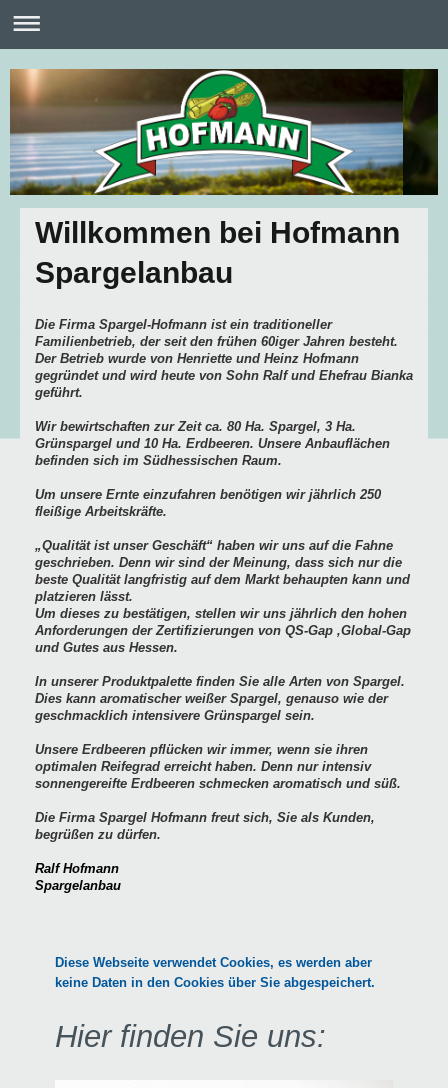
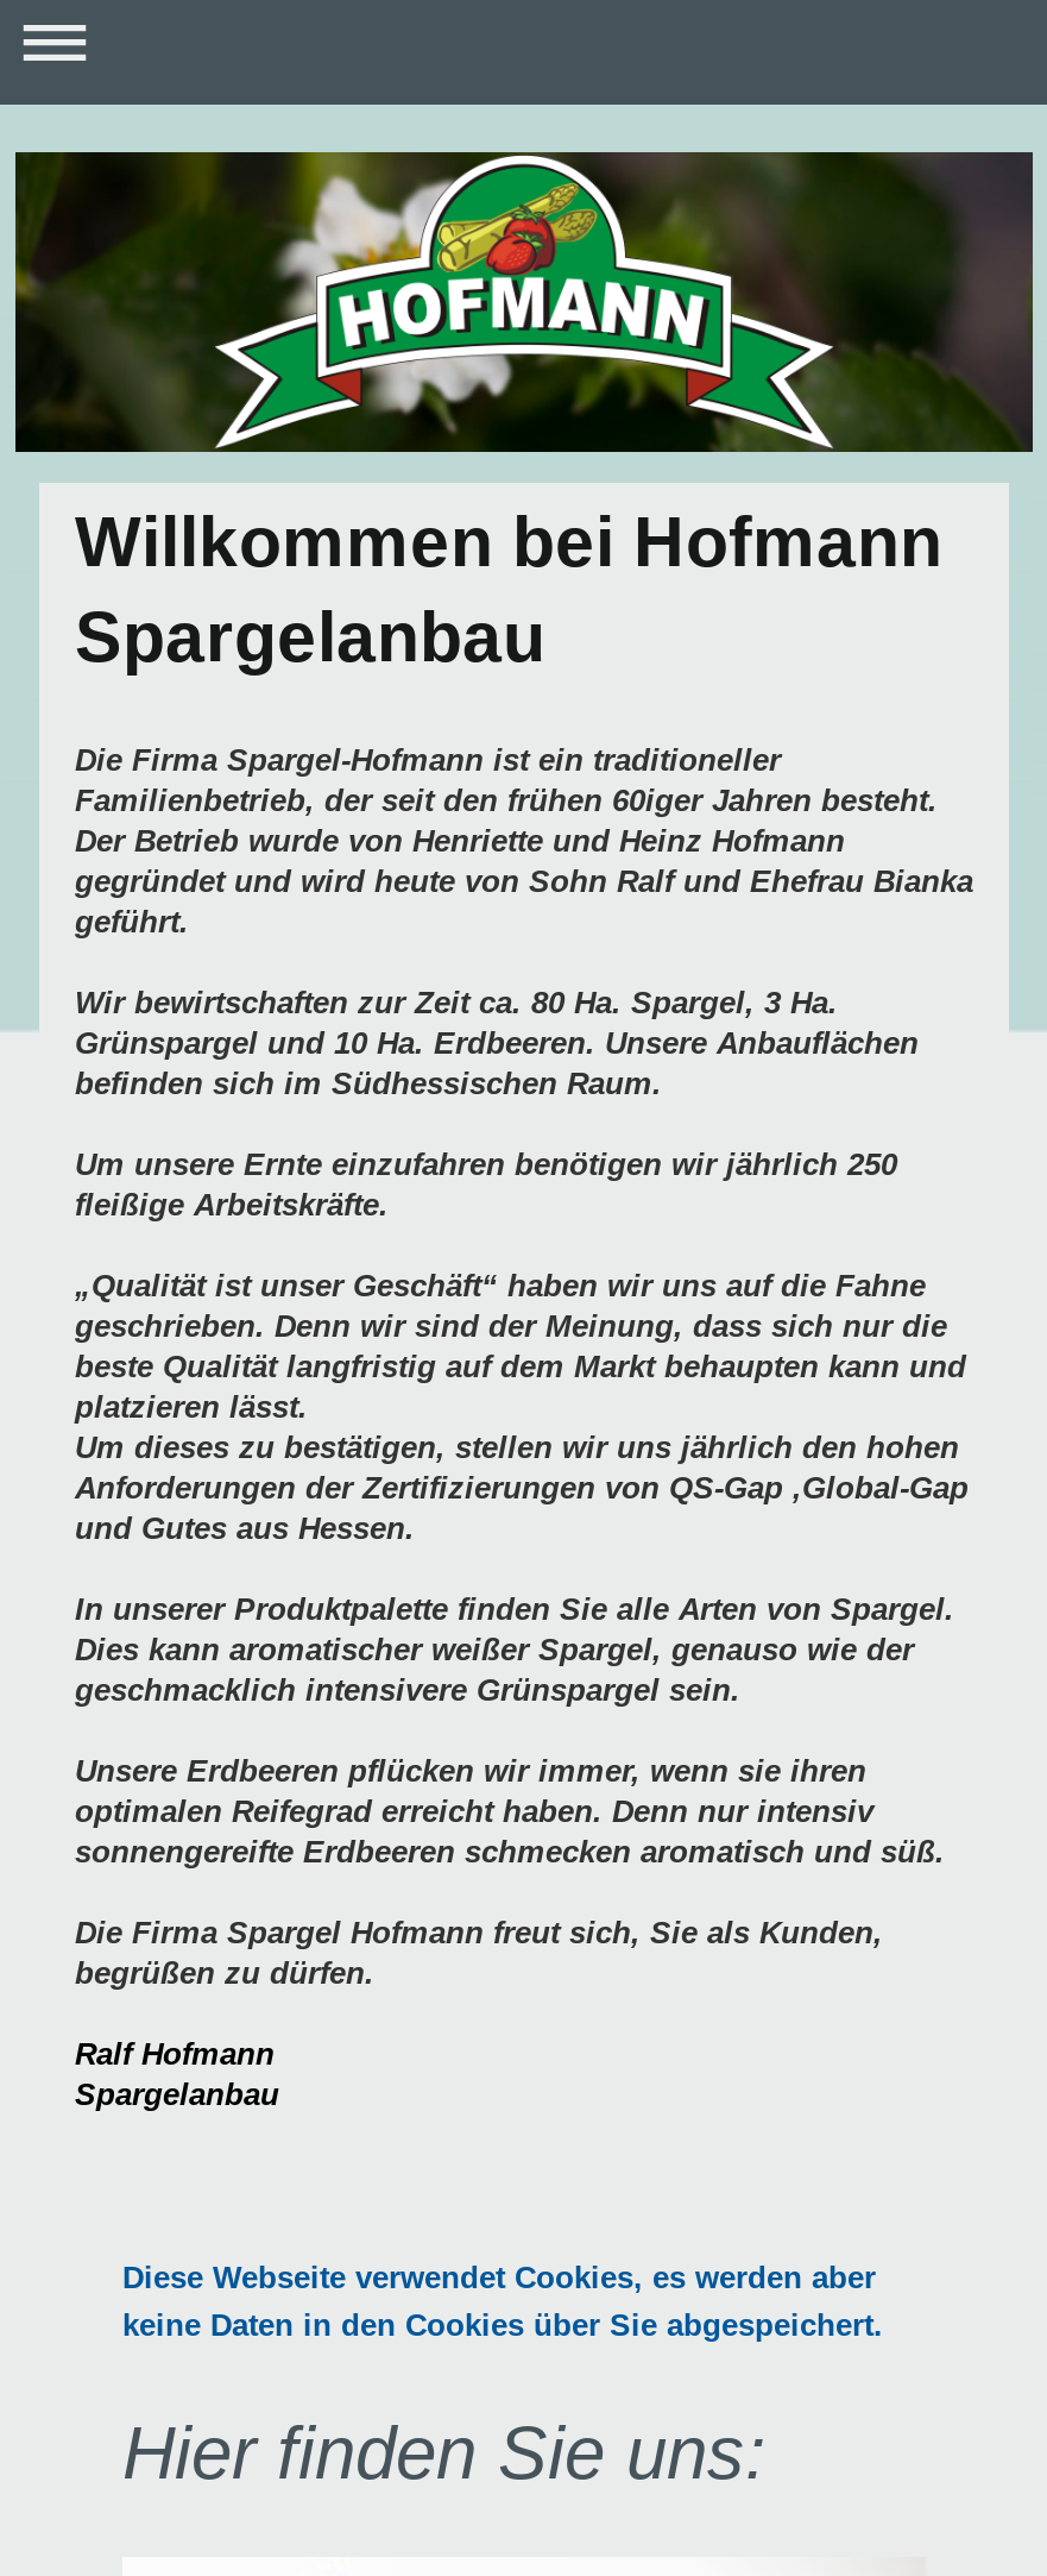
[9,68,437,196] [image] -> [13,150,1033,454] [image]

